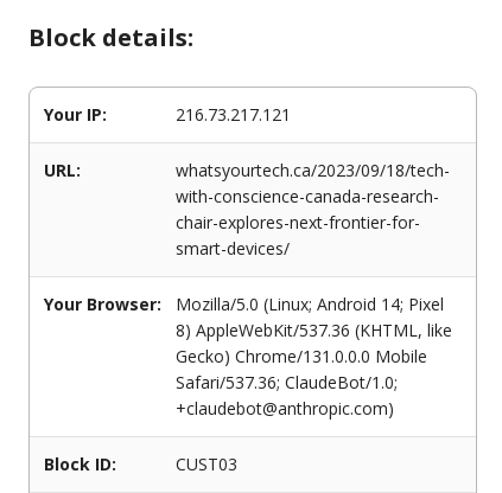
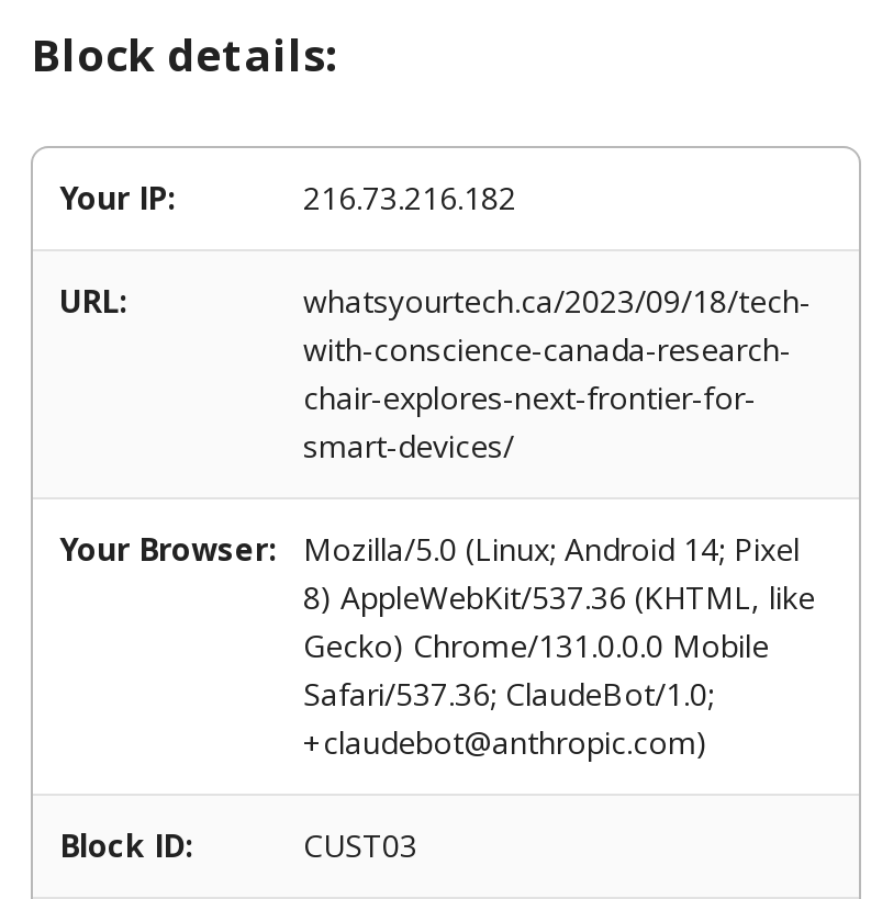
[176,103,291,126] 216.73.217.121 -> [303,177,516,218] 216.73.216.182

